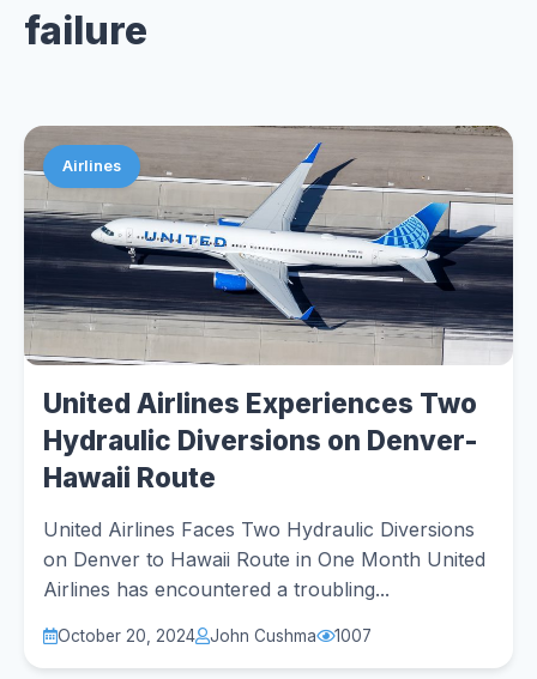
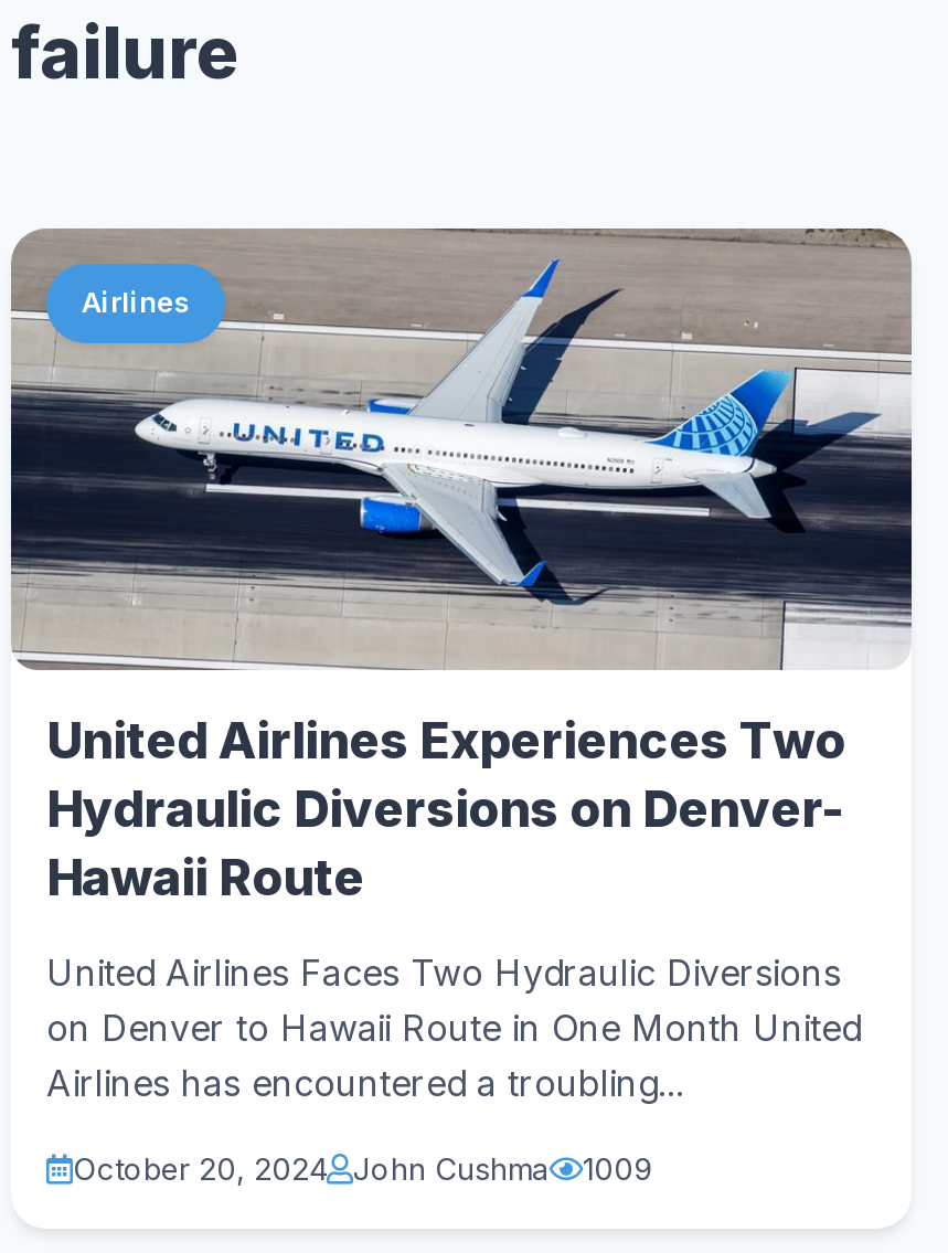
[58,626,372,645] October 20, 2024 John Cushma 1007 -> [73,1151,653,1186] October 20, 2024 John Cushma 1009

